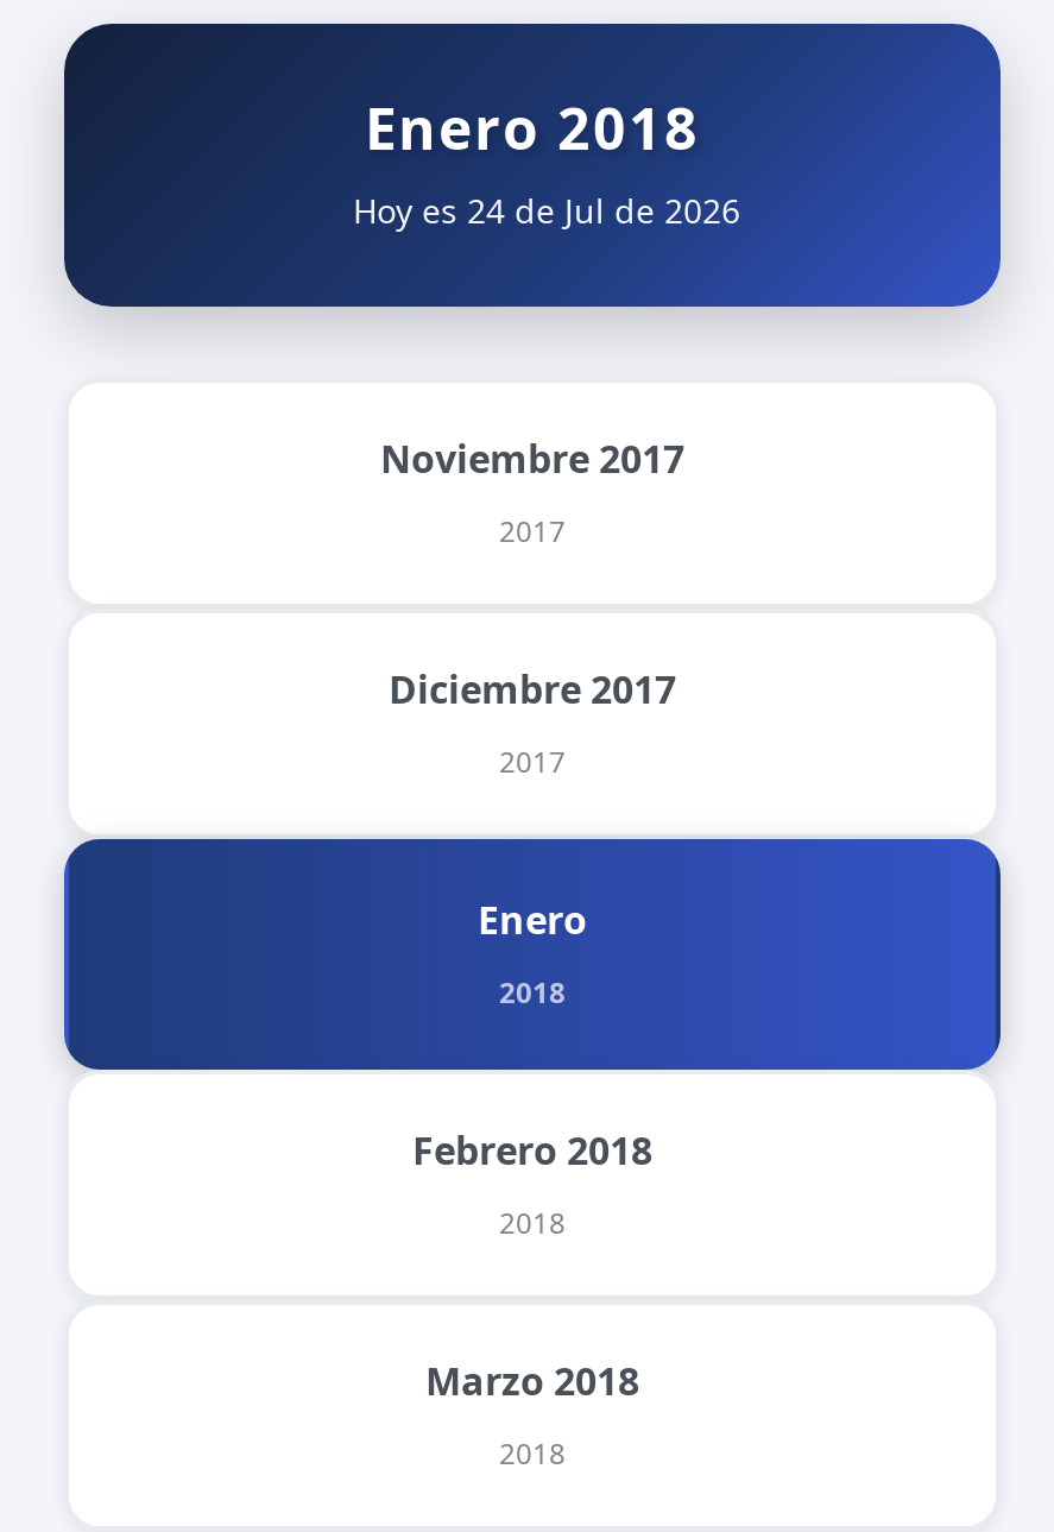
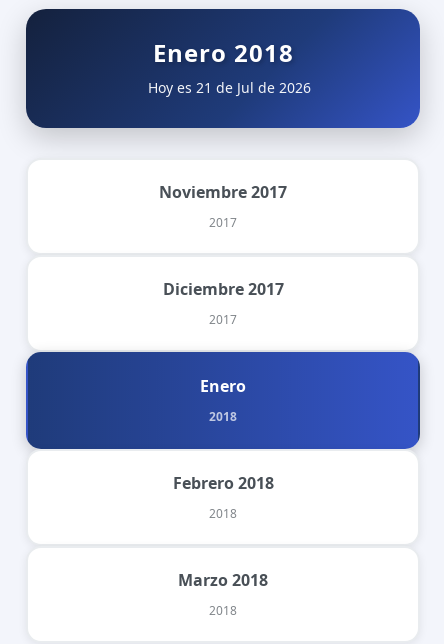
[343,188,740,233] Hoy es 24 de Jul de 2026 -> [143,78,310,97] Hoy es 21 de Jul de 2026

